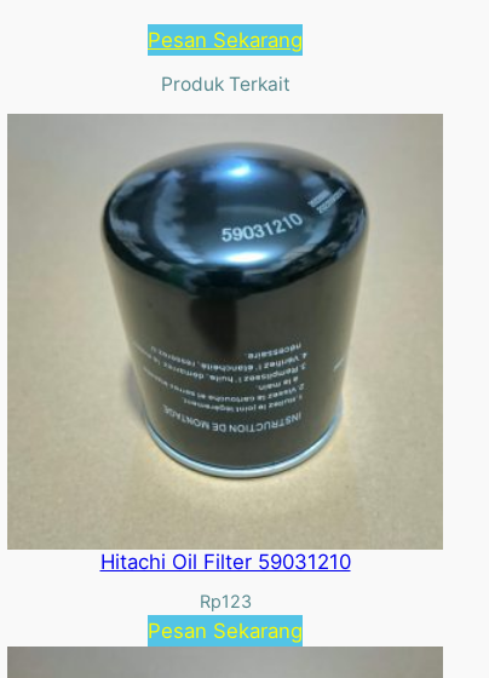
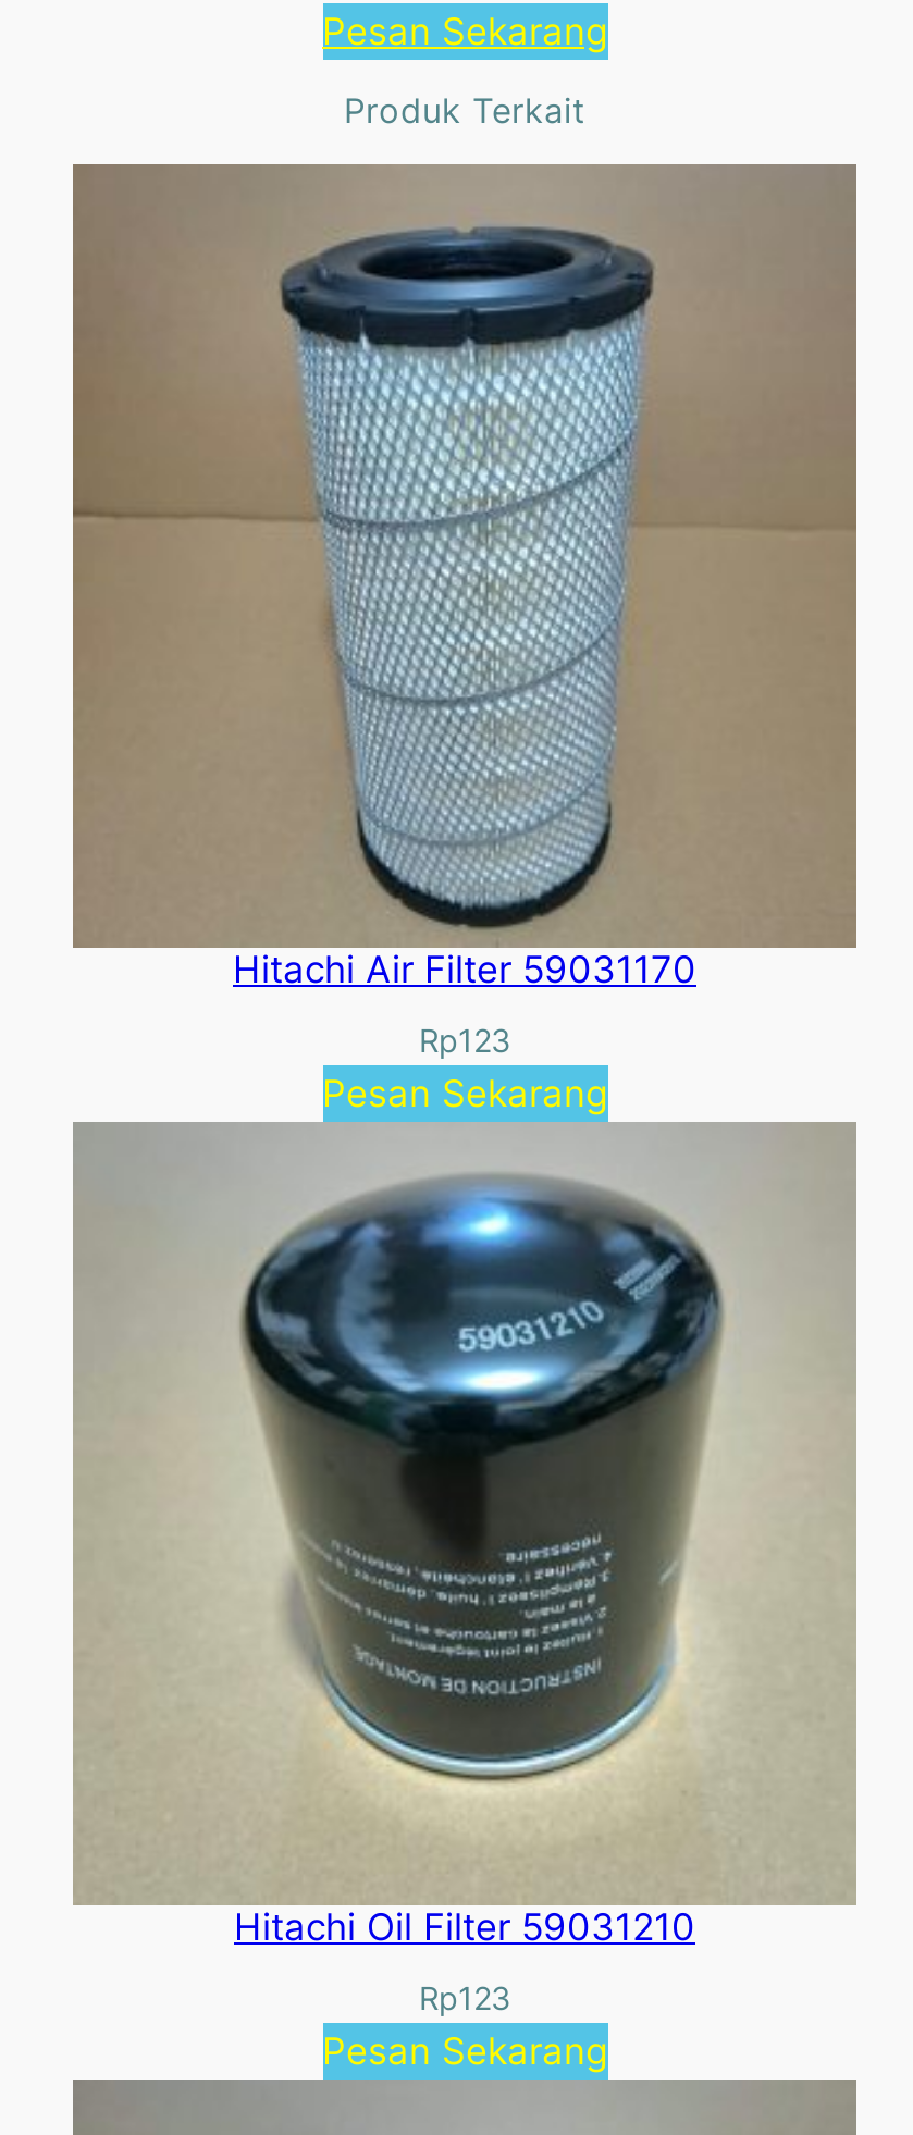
none -> [73,166,854,1115] [image] | Hitachi Air Filter 59031170 | Rp123 | Pesan Sekarang

